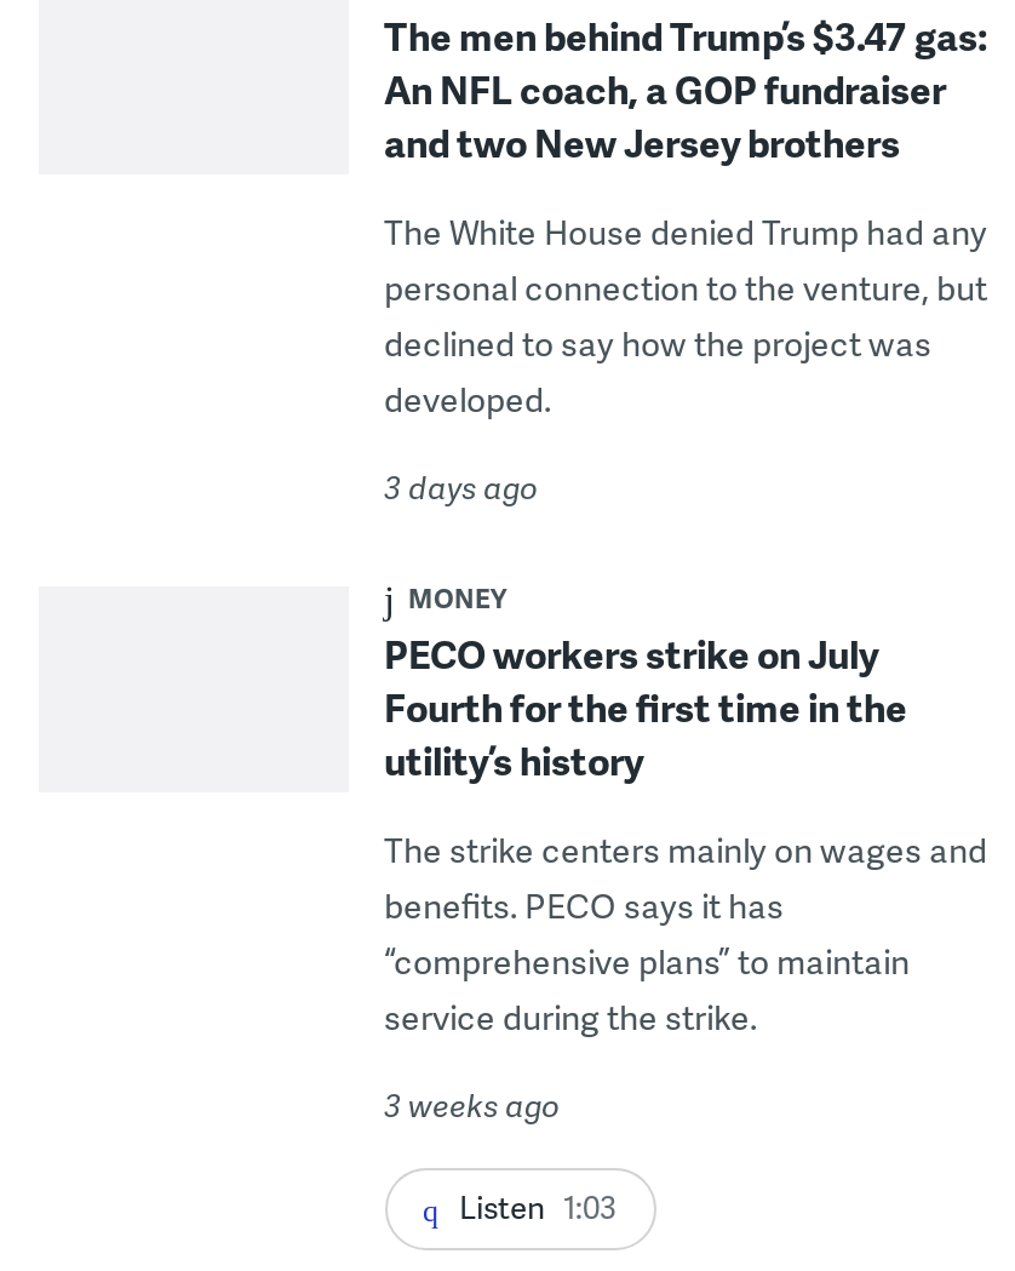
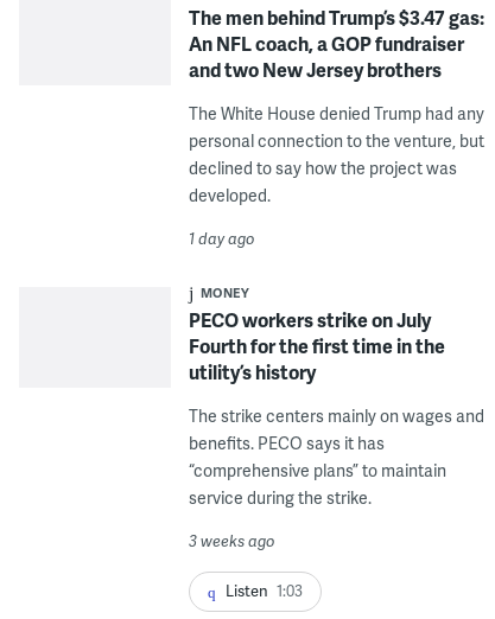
[384,465,539,509] 3 days ago -> [188,228,255,249] 1 day ago

